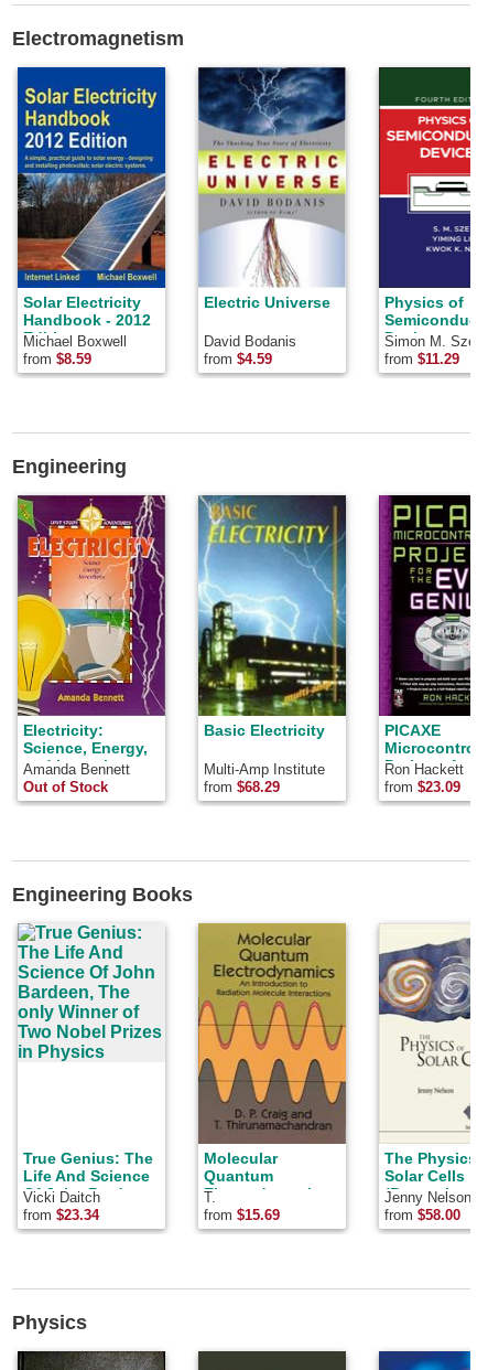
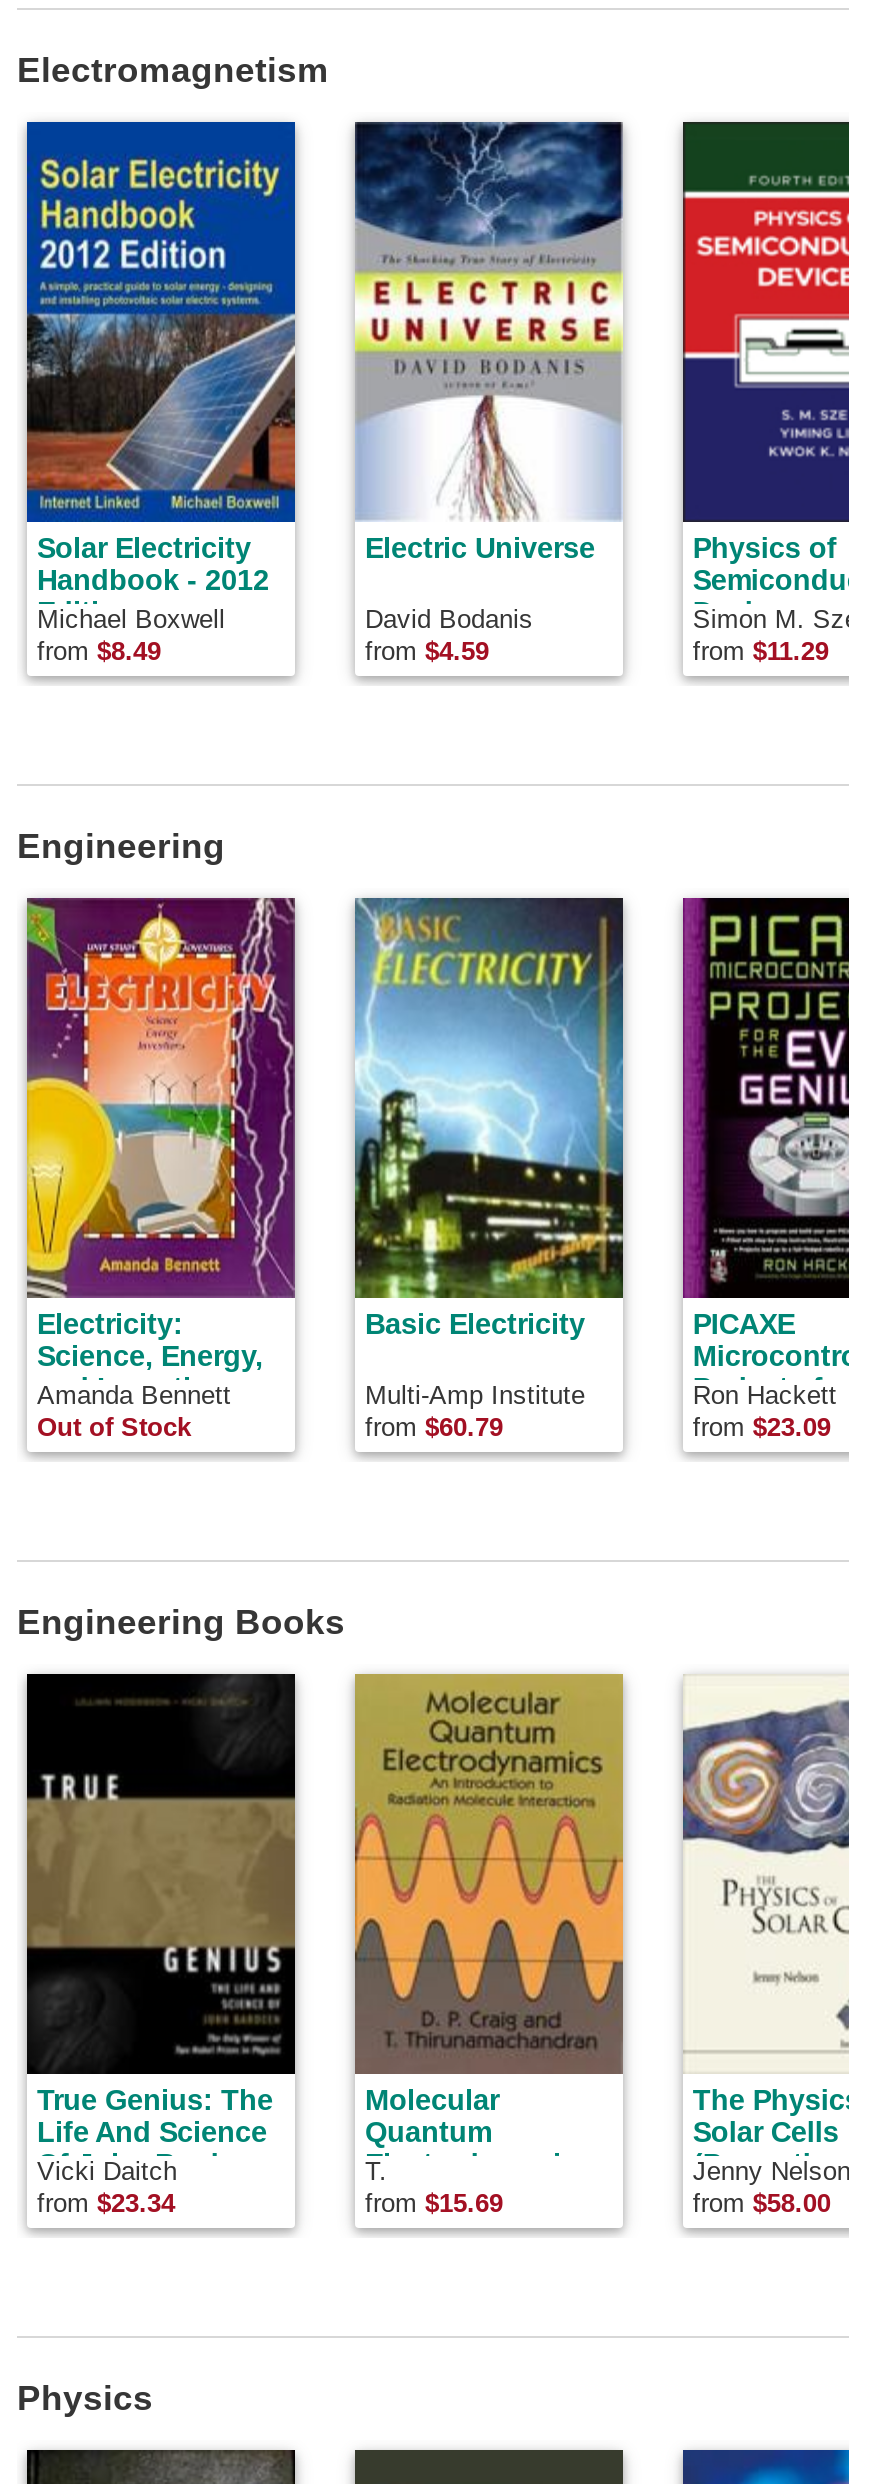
[23,351,91,367] from $8.59 -> [37,636,161,666] from $8.49
[204,779,280,795] from $68.29 -> [365,1412,503,1442] from $60.79
[18,923,165,1144] [image] -> [25,1672,297,2076] [image]

